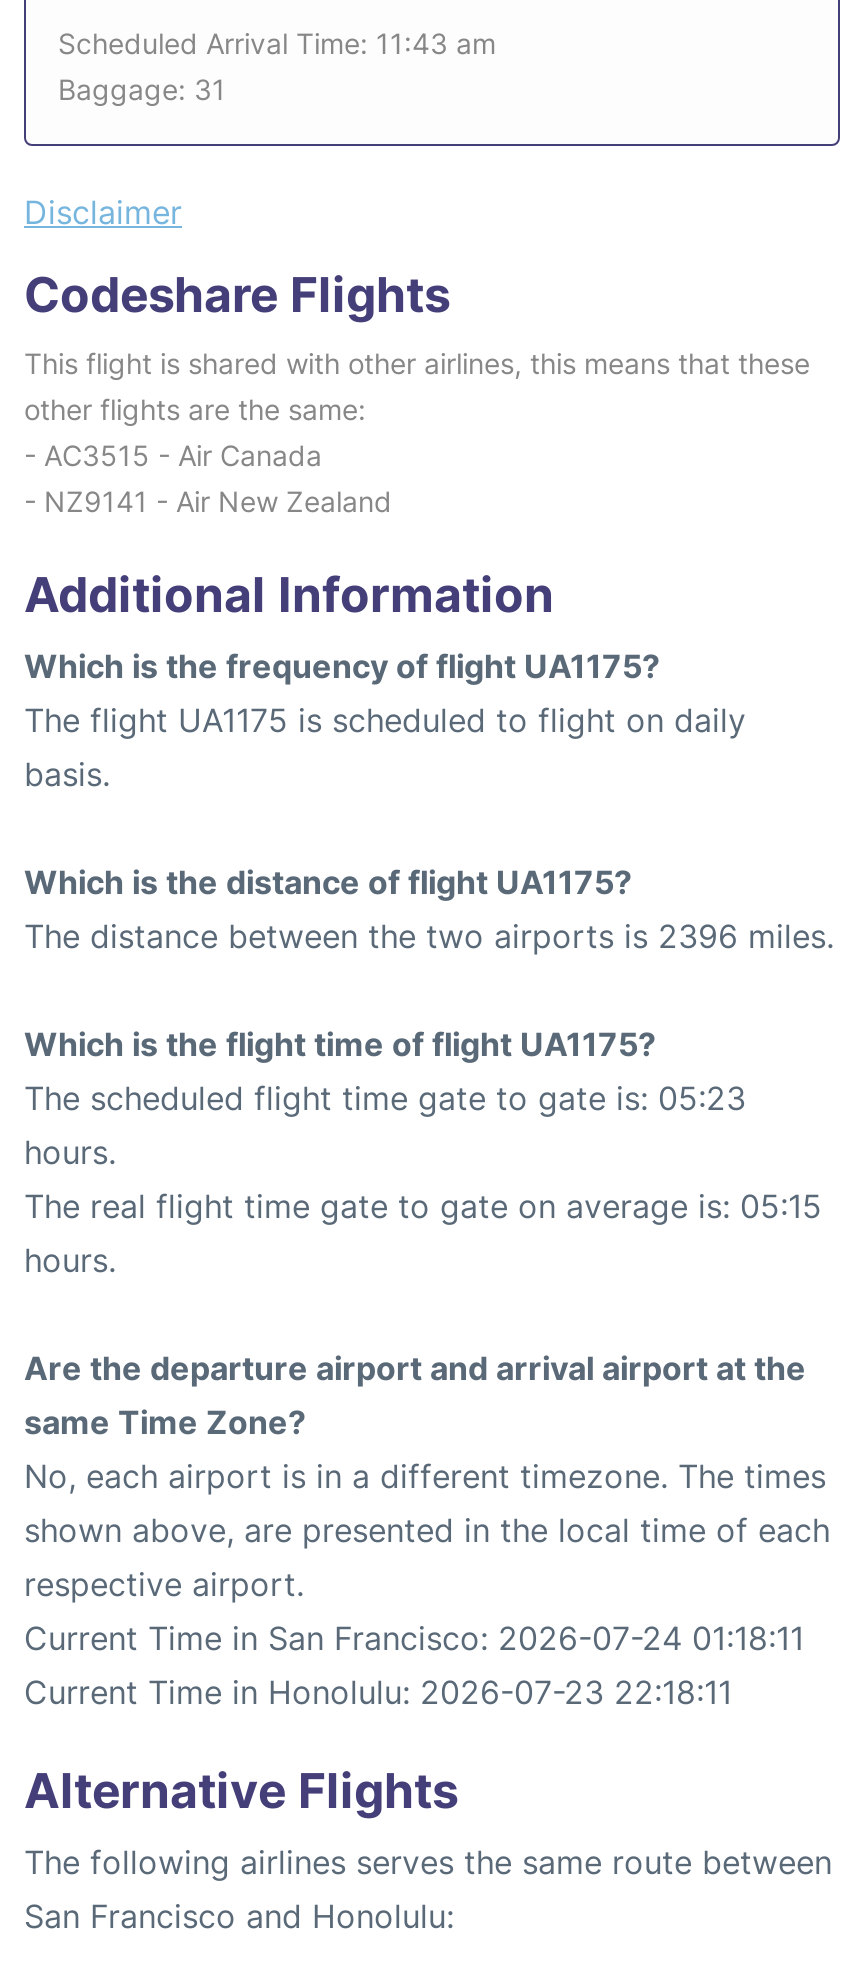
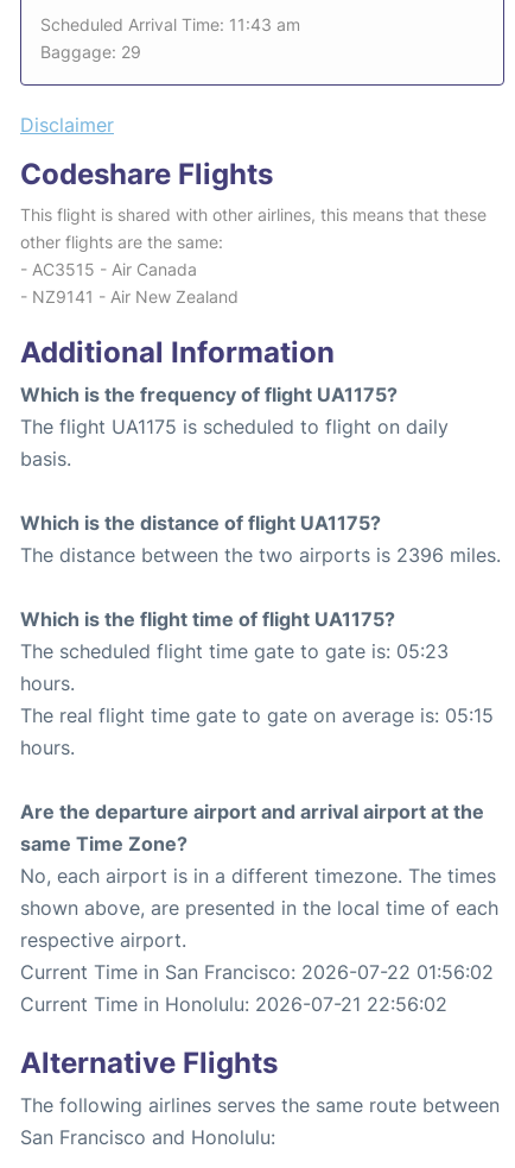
[58,72,226,106] Baggage: 31 -> [40,42,141,62] Baggage: 29
[24,1618,804,1658] Current Time in San Francisco: 2026-07-24 01:18:11 -> [20,960,494,984] Current Time in San Francisco: 2026-07-22 01:56:02
[24,1672,732,1712] Current Time in Honolulu: 2026-07-23 22:18:11 -> [20,992,447,1016] Current Time in Honolulu: 2026-07-21 22:56:02

